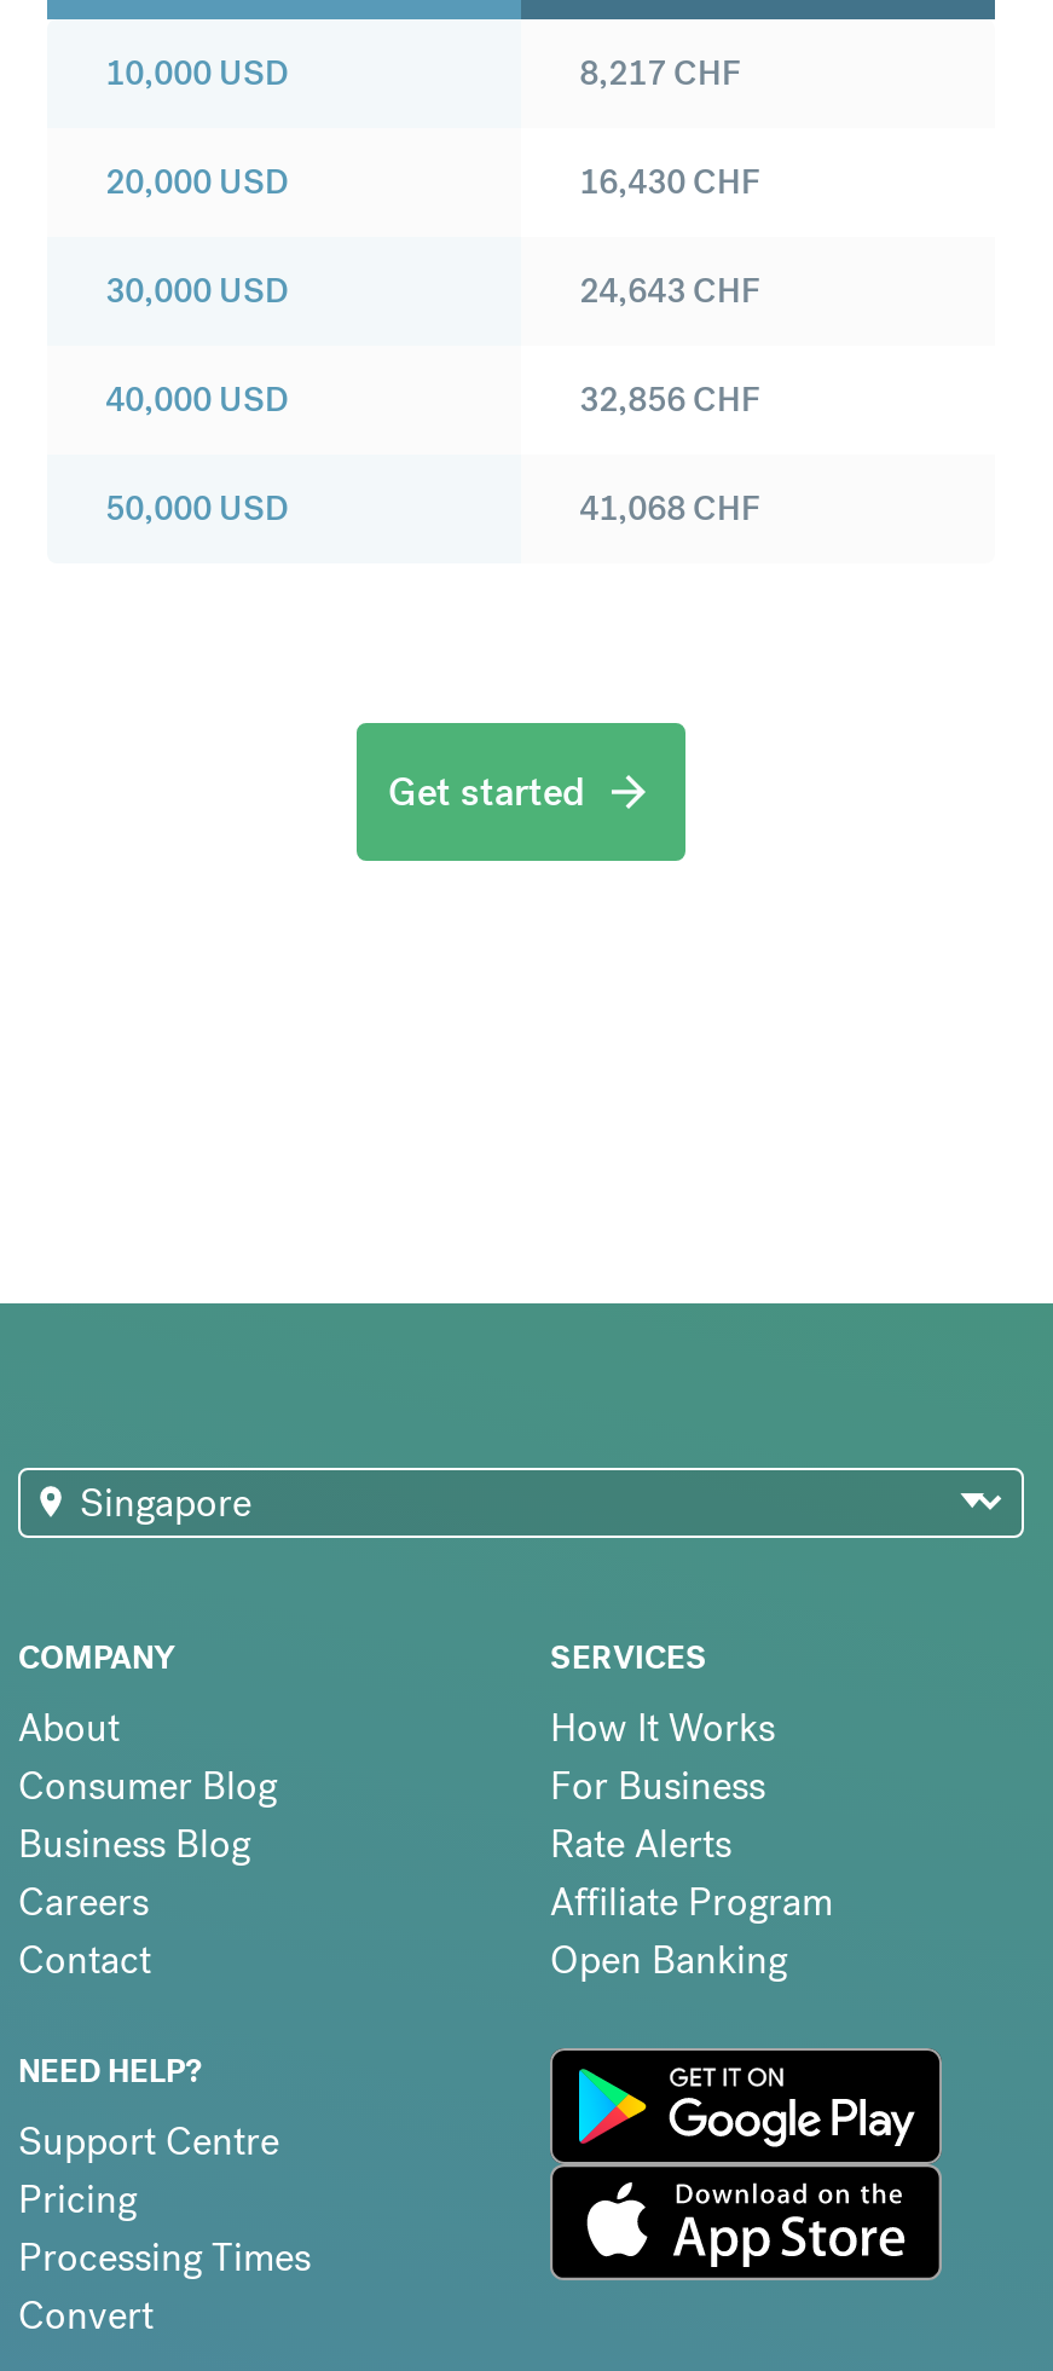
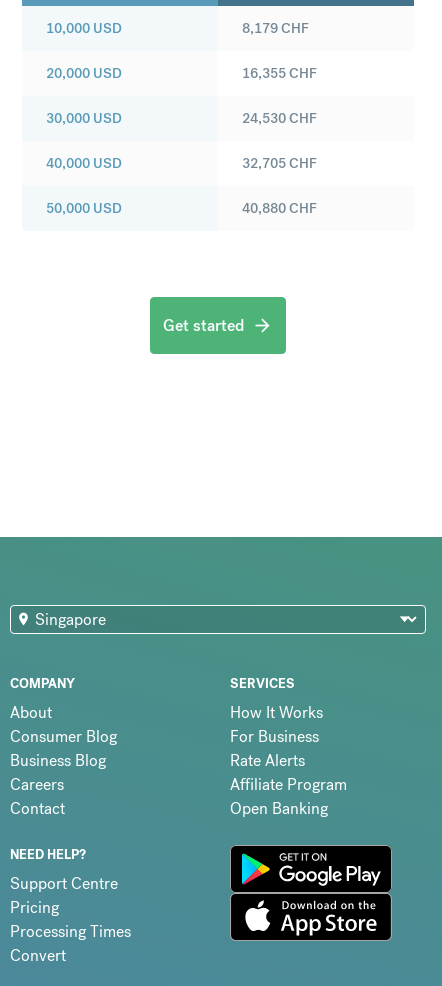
[579,51,741,95] 8,217 CHF -> [242,19,309,37] 8,179 CHF
[579,160,760,204] 16,430 CHF -> [242,64,317,82] 16,355 CHF
[579,269,760,312] 24,643 CHF -> [242,109,317,127] 24,530 CHF
[579,378,760,421] 32,856 CHF -> [242,154,317,172] 32,705 CHF
[579,487,760,530] 41,068 CHF -> [242,199,317,217] 40,880 CHF

